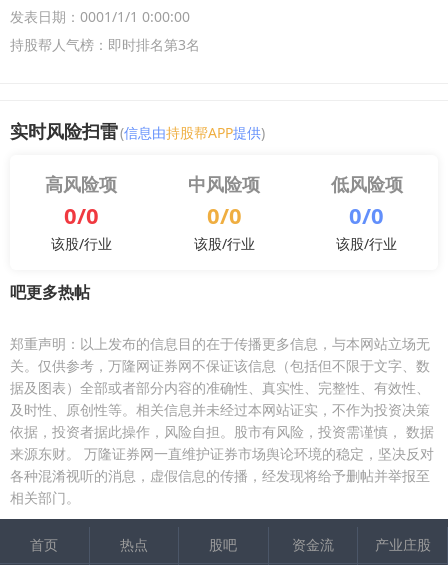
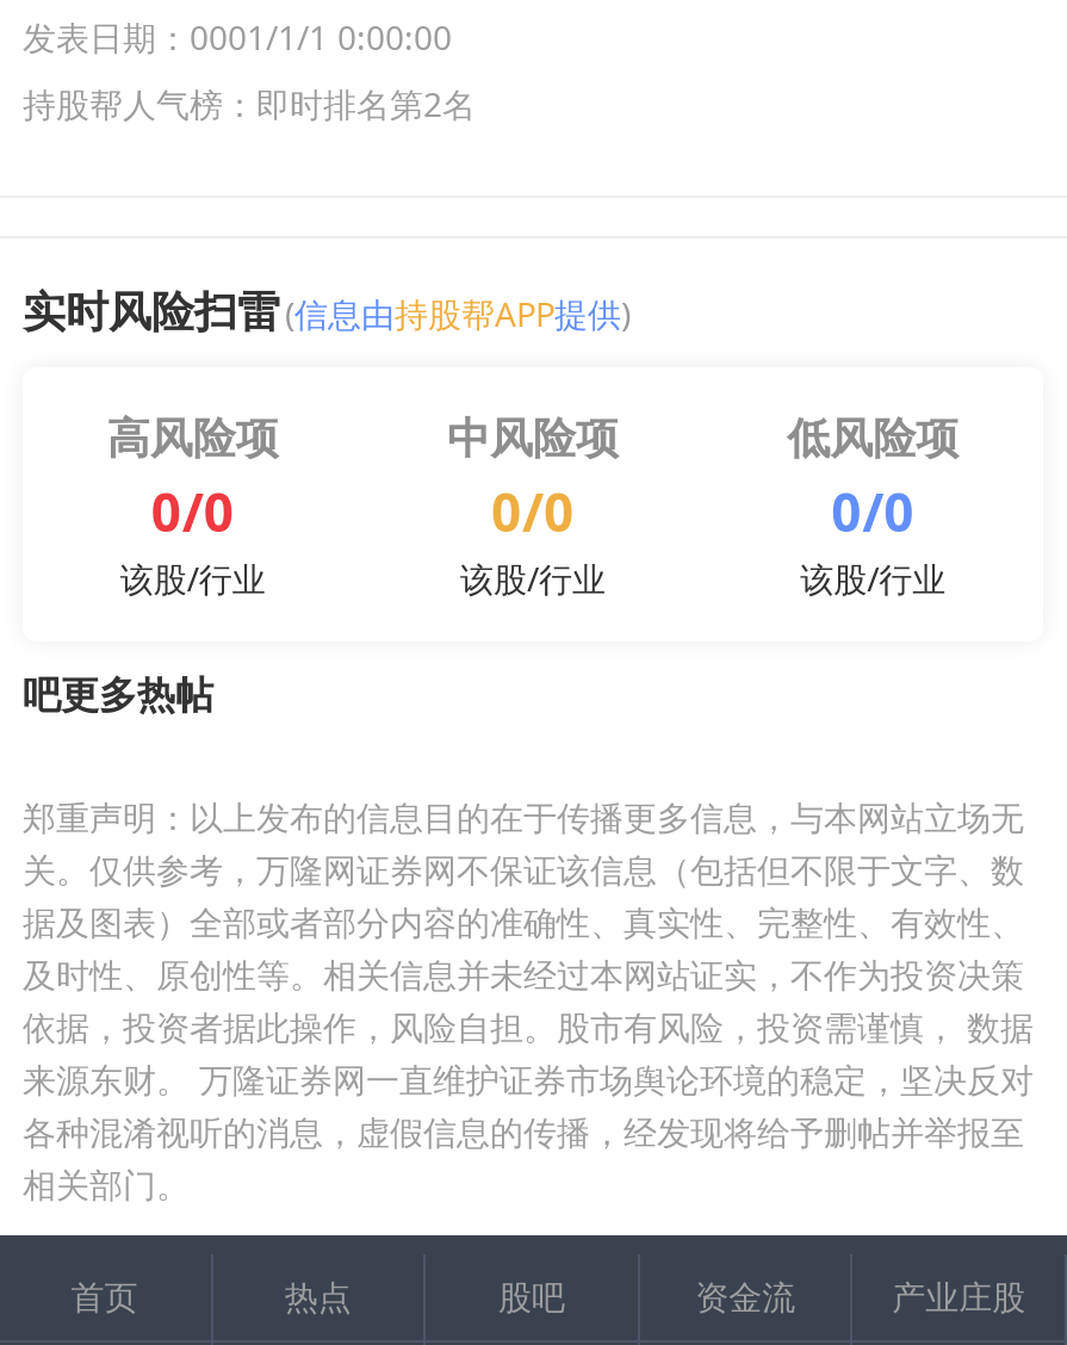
[10,35,200,54] 持股帮人气榜：即时排名第3名 -> [23,81,476,126] 持股帮人气榜：即时排名第2名

